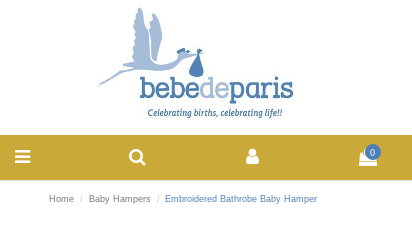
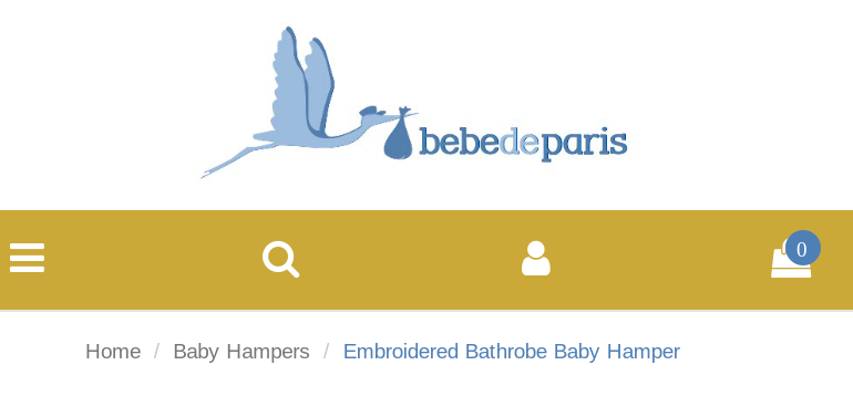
[99,31,294,119] [image] -> [205,29,630,177] [image]

